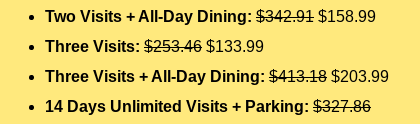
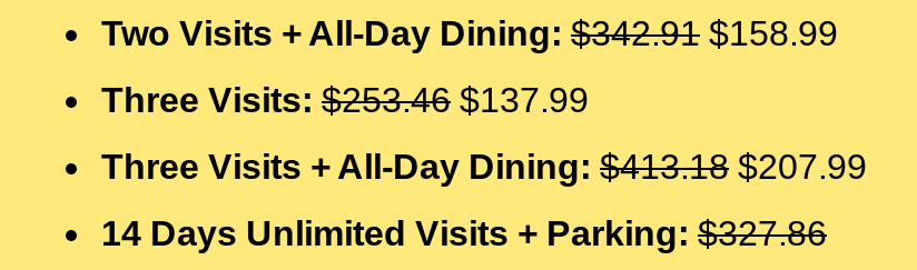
[45,38,264,55] Three Visits: $253.46 $133.99 -> [101,81,589,119] Three Visits: $253.46 $137.99
[45,68,389,85] Three Visits + All-Day Dining: $413.18 $203.99 -> [101,148,867,185] Three Visits + All-Day Dining: $413.18 $207.99

